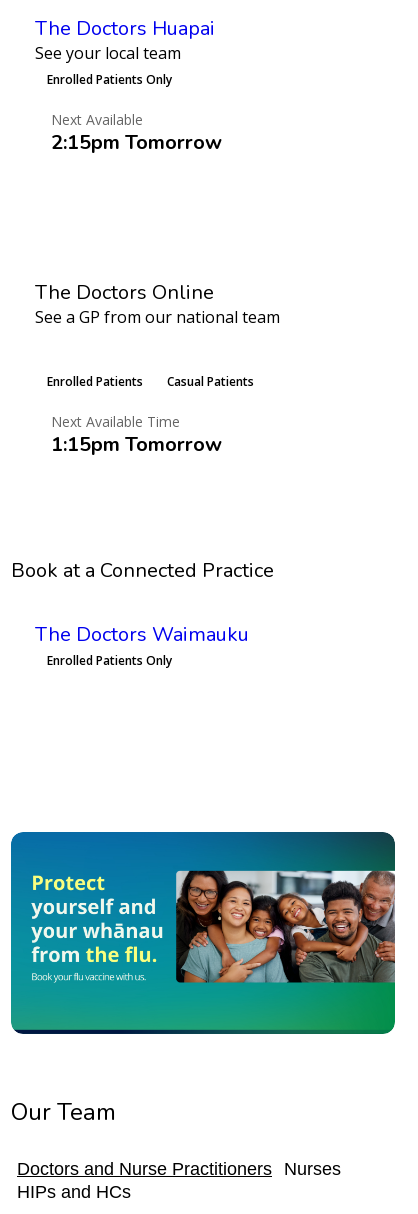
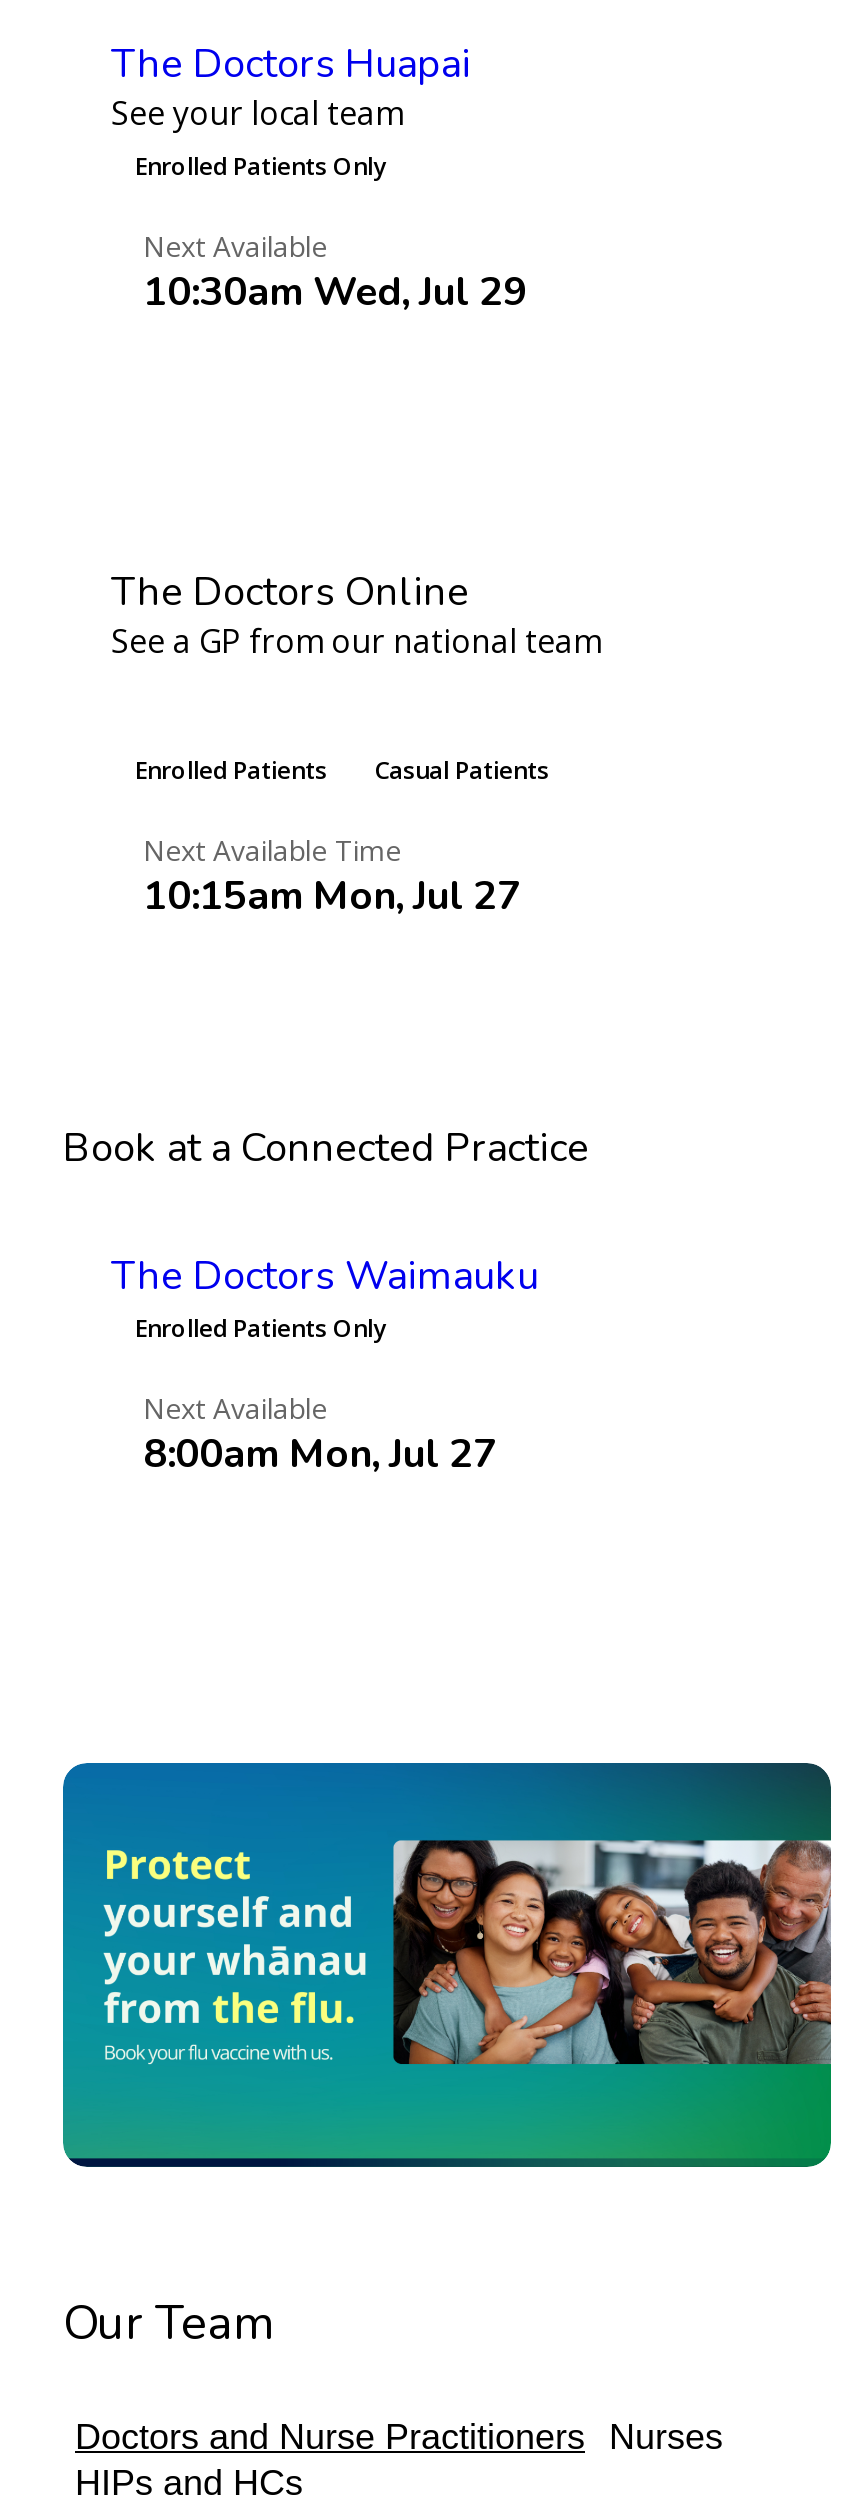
[51,129,222,156] 2:15pm Tomorrow -> [143,265,527,319] 10:30am Wed, Jul 29
[51,431,222,458] 1:15pm Tomorrow -> [143,869,521,923] 10:15am Mon, Jul 27
none -> [143,1389,497,1481] Next Available | 8:00am Mon, Jul 27

